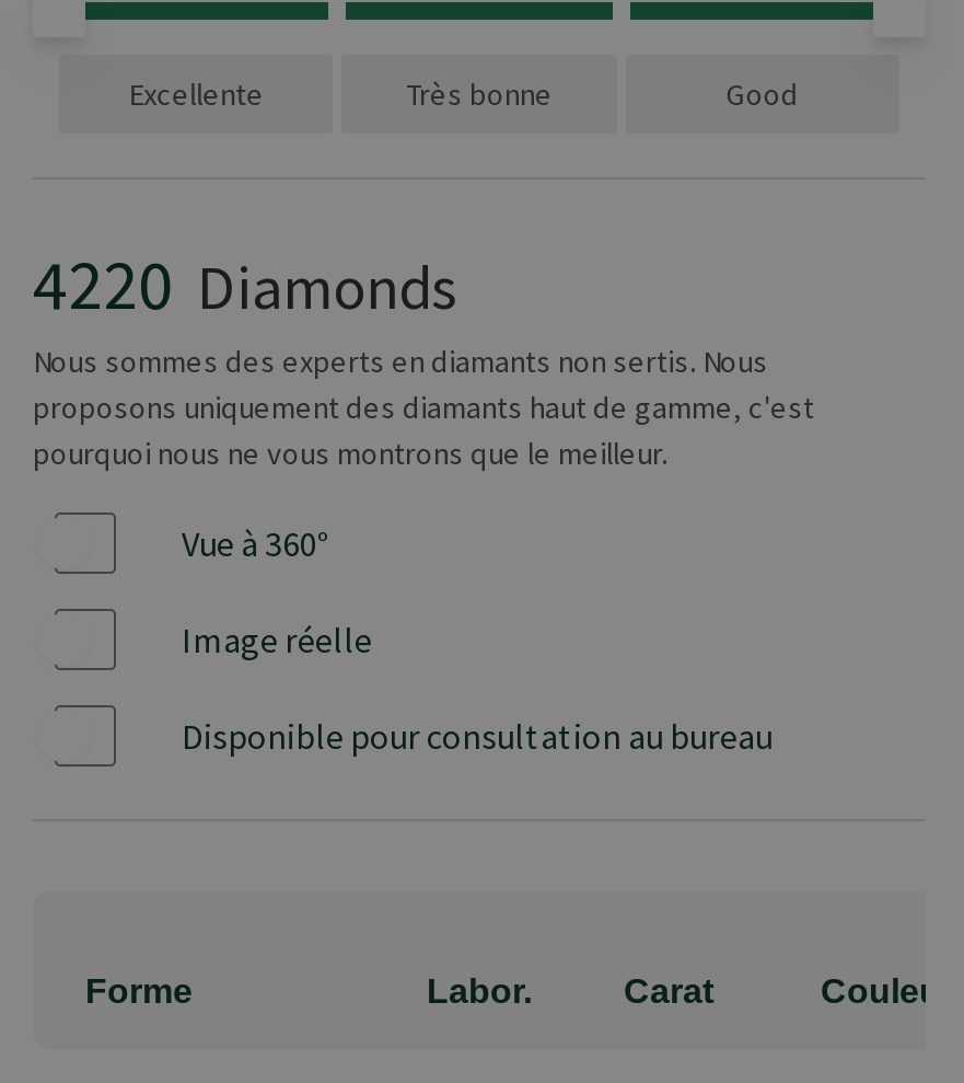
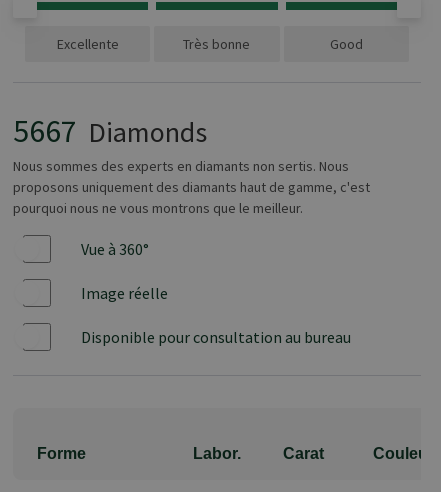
[33,241,457,329] 4220 Diamonds -> [13,111,207,151] 5667 Diamonds

